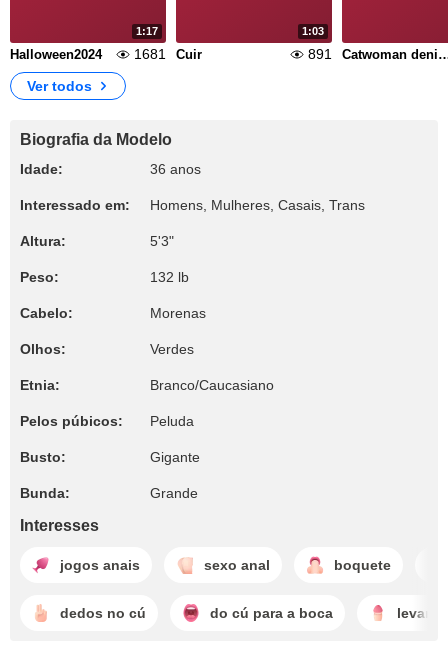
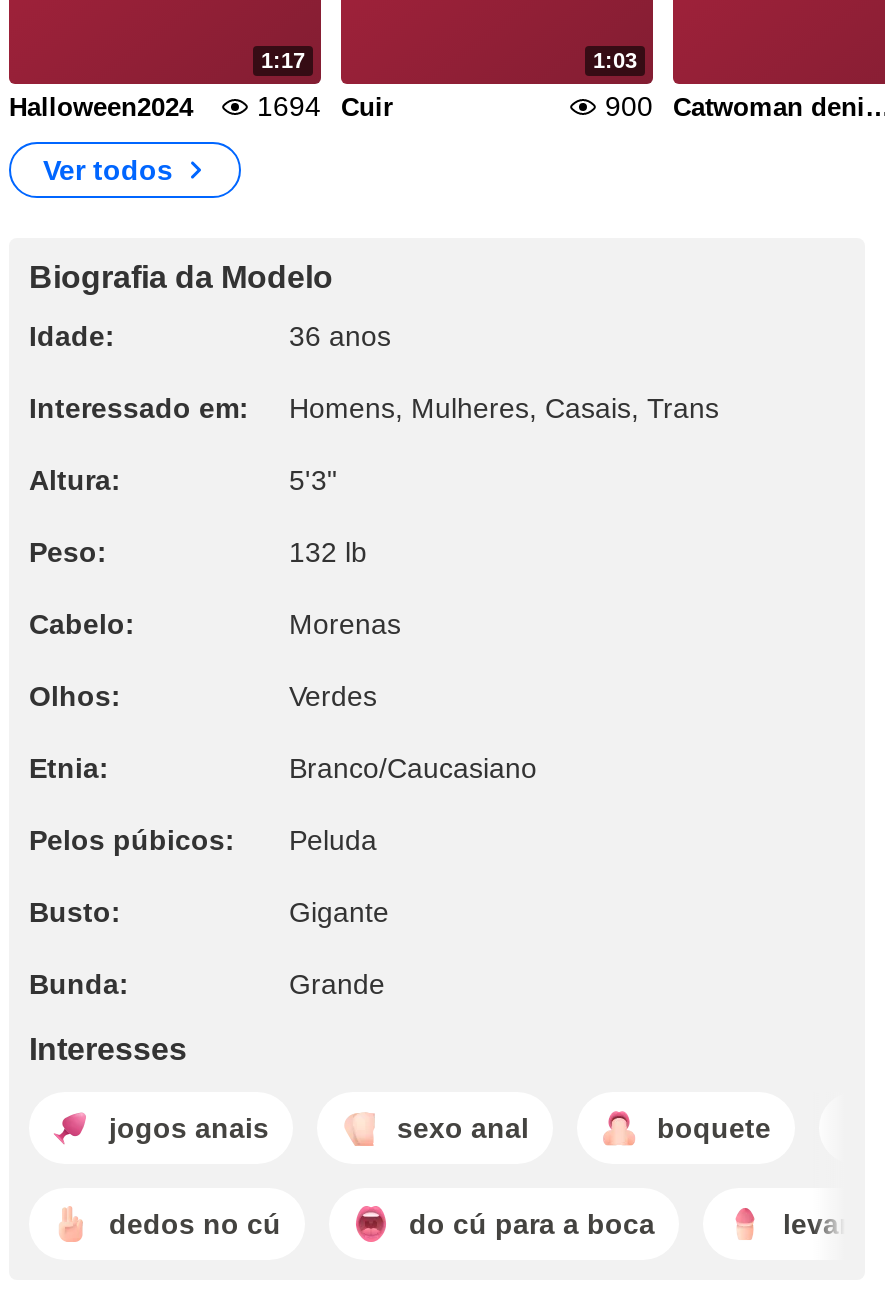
[134,46,202,62] 1681 Cuir -> [257,90,393,122] 1694 Cuir
[308,46,332,62] 891 -> [605,90,653,122] 900

